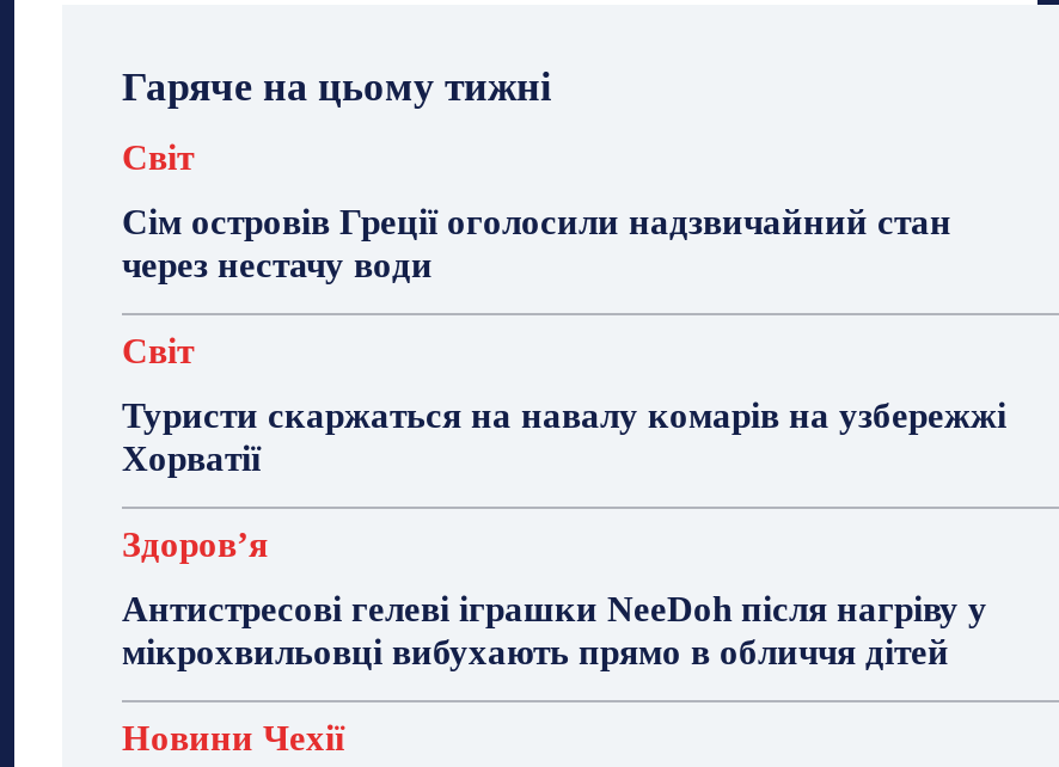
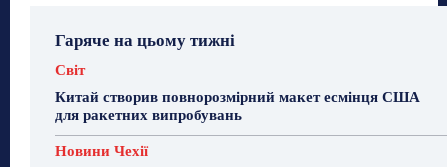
[122,202,1006,671] Сім островів Греції оголосили надзвичайний стан | через нестачу води | Світ | Туристи скаржаться на навалу комарів на узбережжі | Хорватії | Здоровʼя | Антистресові гелеві іграшки NeeDoh після нагріву у | мікрохвильовці вибухають прямо в обличчя дітей -> [55,89,420,123] Китай створив повнорозмірний макет есмінця США | для ракетних випробувань

